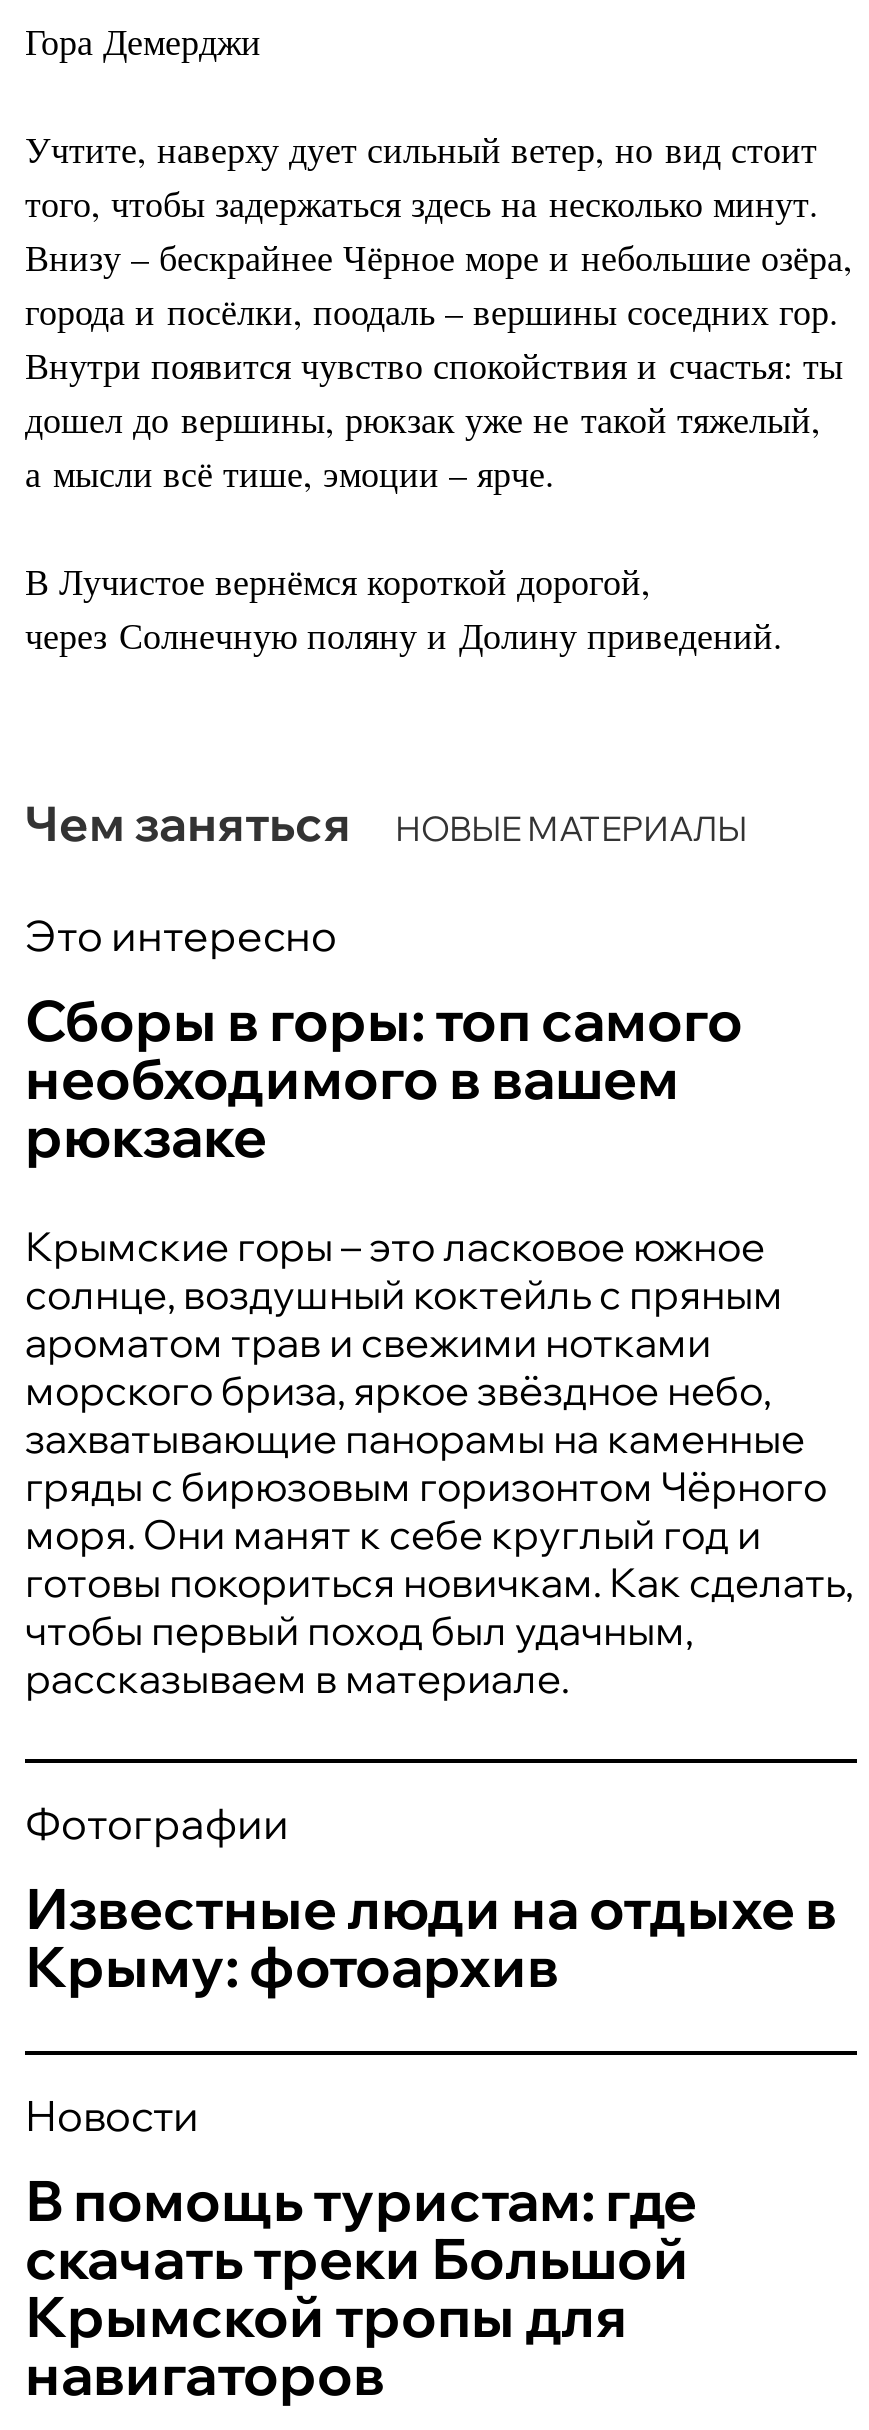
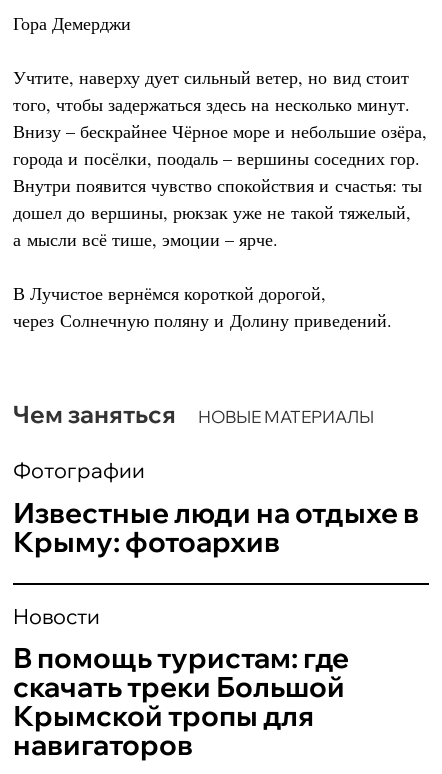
[25,910,853,1704] Это интересно | Сборы в горы: топ самого | необходимого в вашем | рюкзаке | Крымские горы – это ласковое южное | солнце, воздушный коктейль с пряным | ароматом трав и свежими нотками | морского бриза, яркое звёздное небо, | захватывающие панорамы на каменные | гряды с бирюзовым горизонтом Чёрного | моря. Они манят к себе круглый год и | готовы покориться новичкам. Как сделать, | чтобы первый поход был удачным, | рассказываем в материале. -> none

